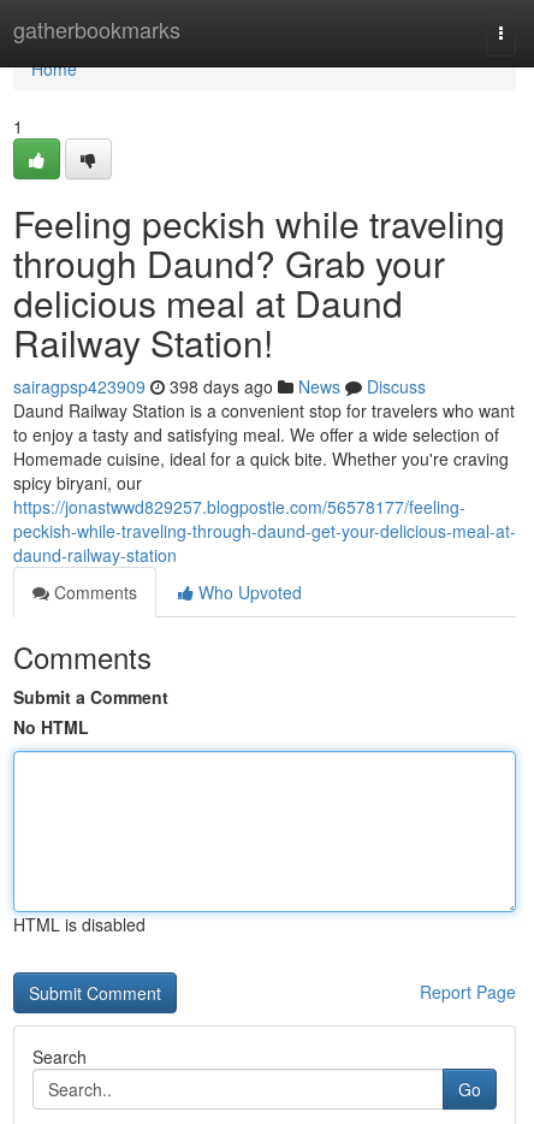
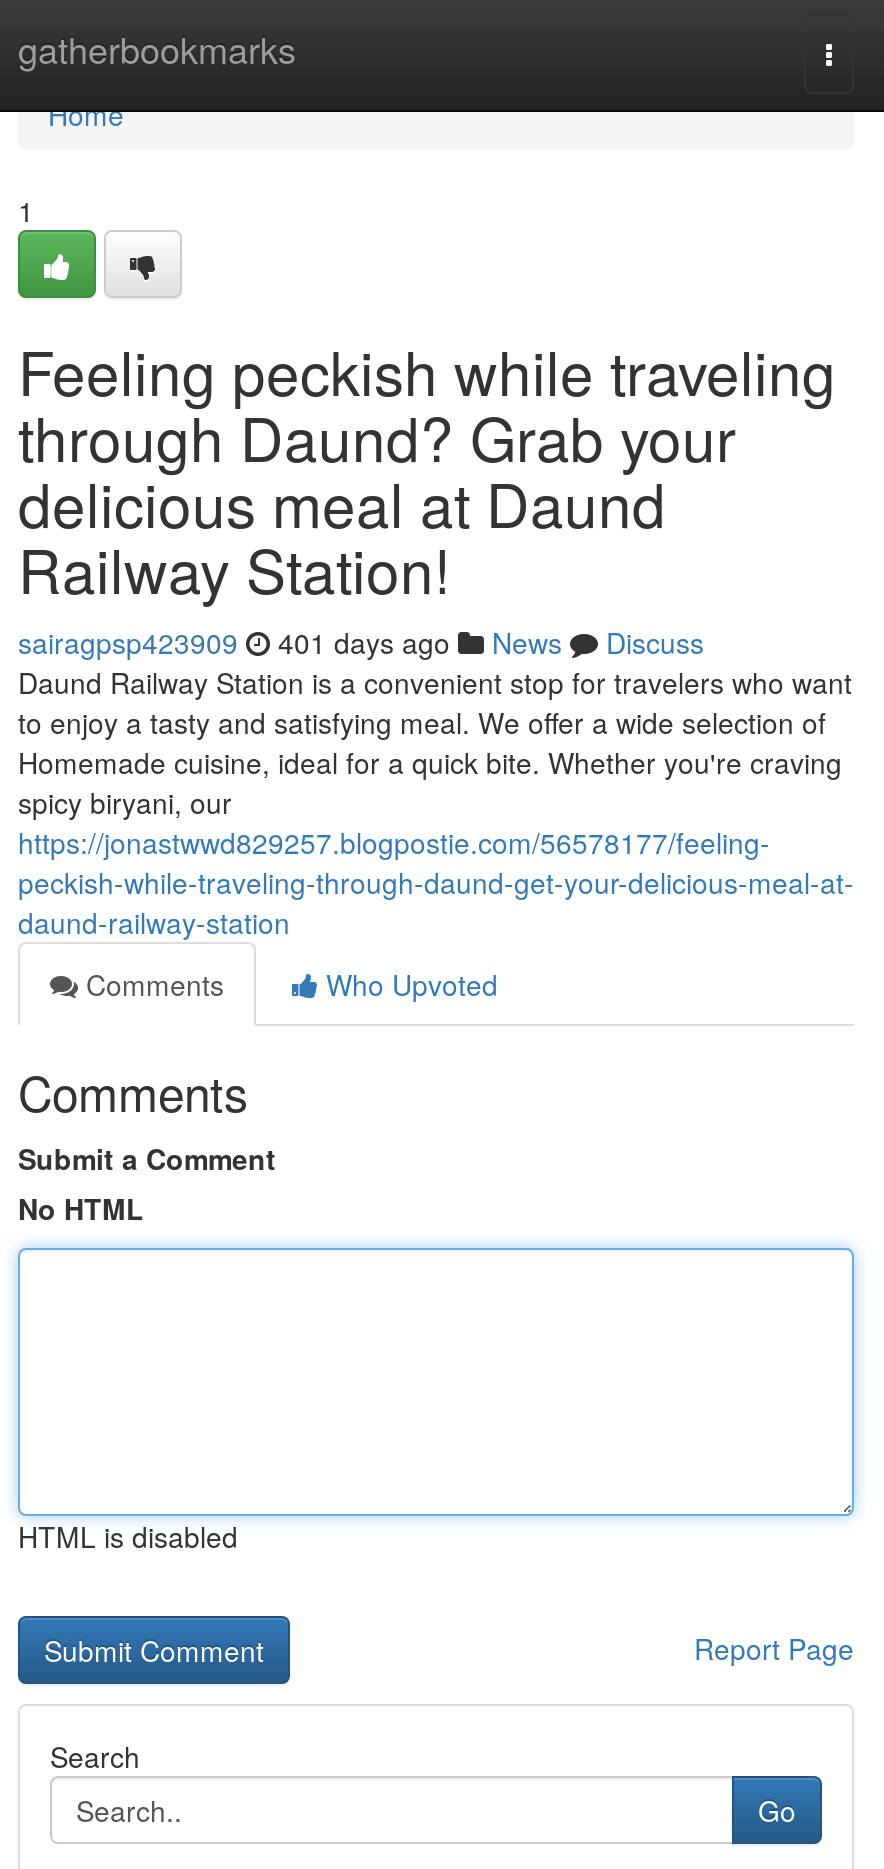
[13,374,426,398] sairagpsp423909 398 days ago News Discuss -> [18,622,704,662] sairagpsp423909 401 days ago News Discuss

